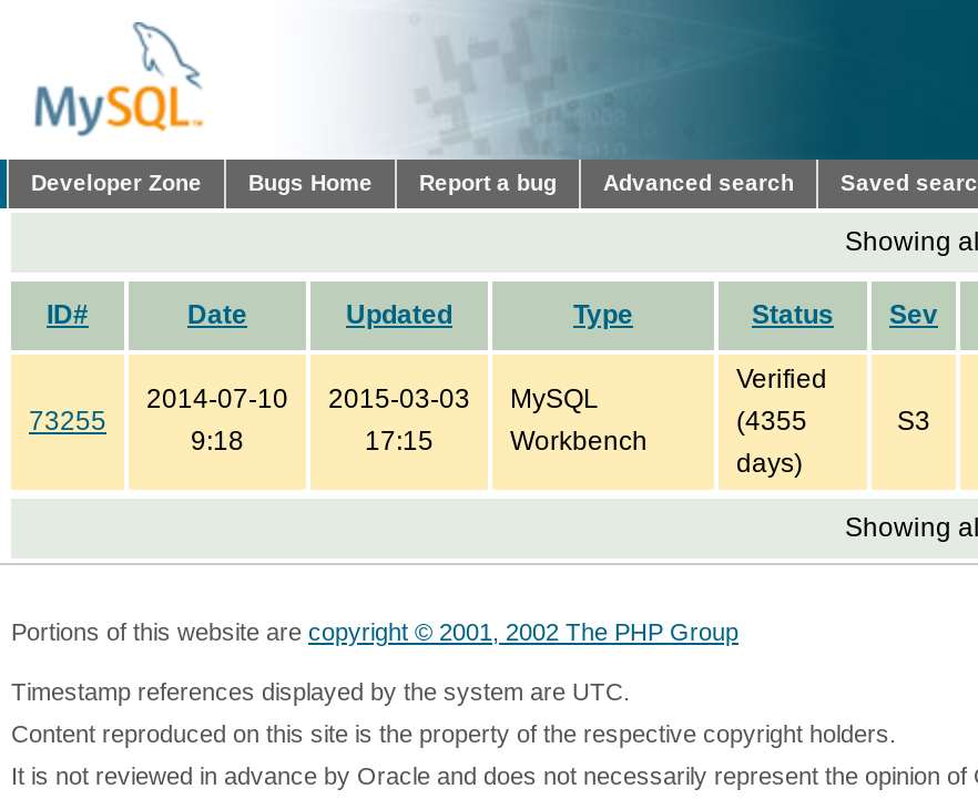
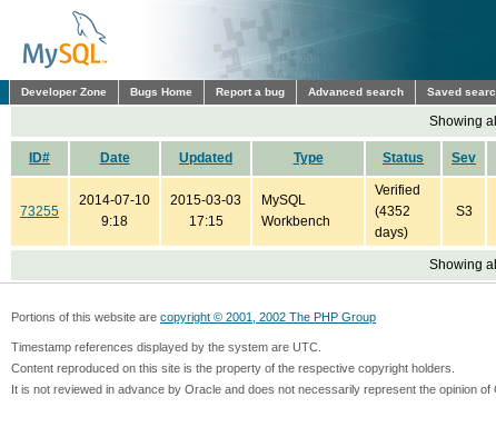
[736,406,807,437] (4355 -> [375,203,410,219] (4352

